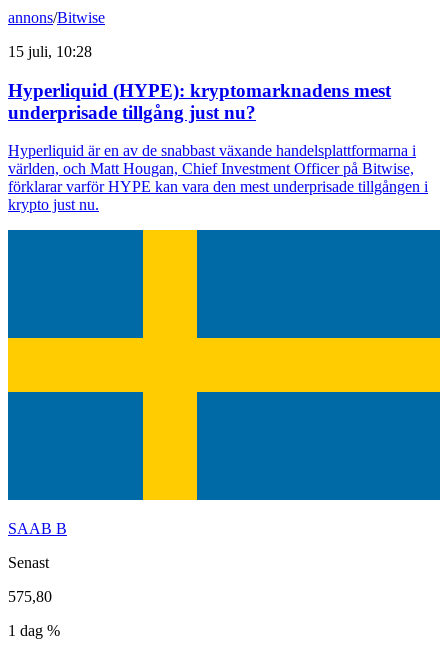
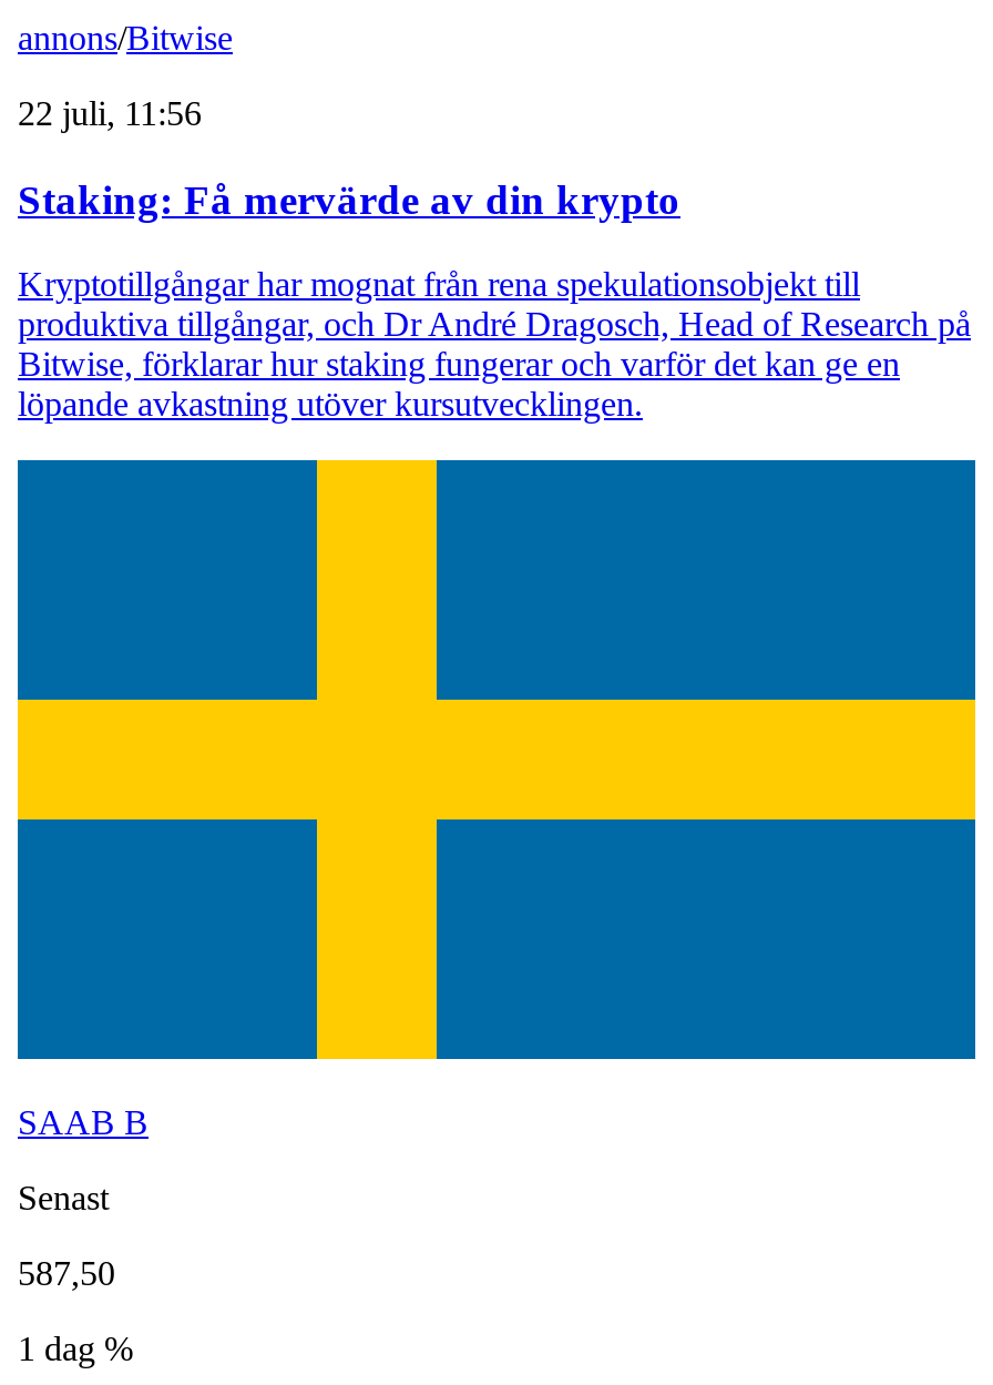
[8,43,92,60] 15 juli, 10:28 -> [18,94,202,132] 22 juli, 11:56
[8,79,391,122] Hyperliquid (HYPE): kryptomarknadens mest | underprisade tillgång just nu? -> [18,175,680,222] Staking: Få mervärde av din krypto
[8,142,428,213] Hyperliquid är en av de snabbast växande handelsplattformarna i | världen, och Matt Hougan, Chief Investment Officer på Bitwise, | förklarar varför HYPE kan vara den mest underprisade tillgången i | krypto just nu. -> [18,265,971,423] Kryptotillgångar har mognat från rena spekulationsobjekt till | produktiva tillgångar, och Dr André Dragosch, Head of Research på | Bitwise, förklarar hur staking fungerar och varför det kan ge en | löpande avkastning utöver kursutvecklingen.
[8,588,52,605] 575,80 -> [18,1255,115,1292] 587,50

